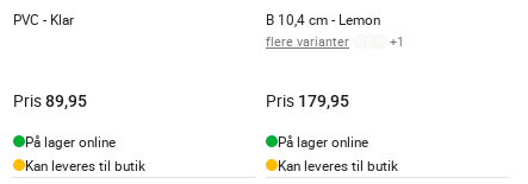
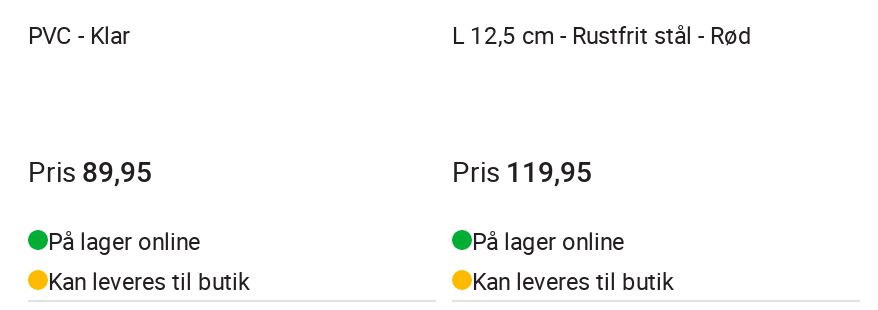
[266,10,404,49] B 10,4 cm - Lemon | flere varianter | +1 -> [452,19,752,49] L 12,5 cm - Rustfrit stål - Rød
[266,90,349,111] Pris 179,95 -> [452,153,592,189] Pris 119,95

